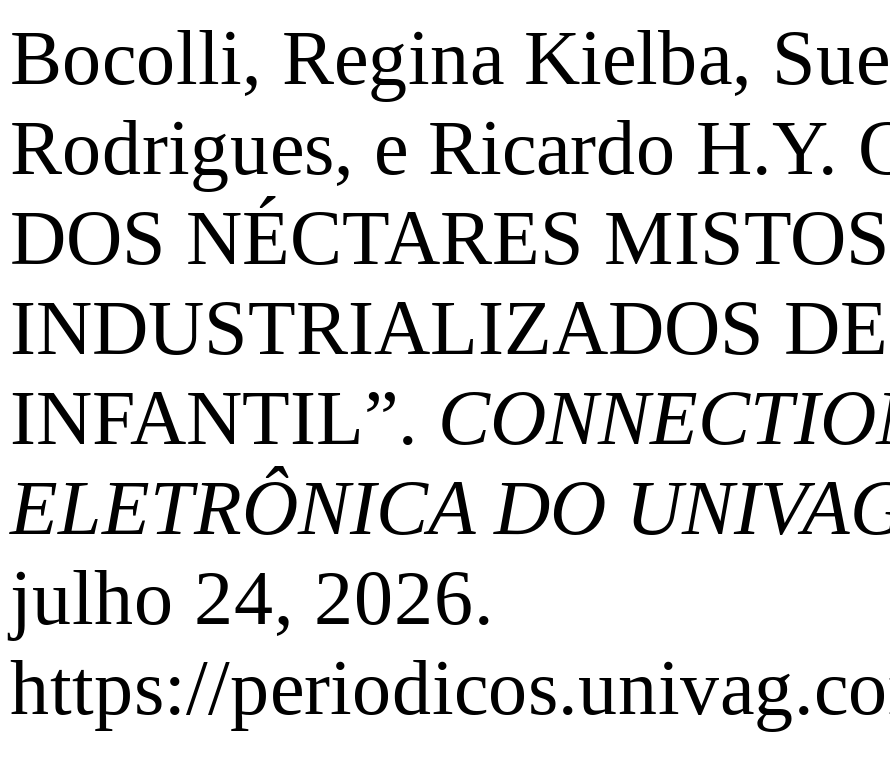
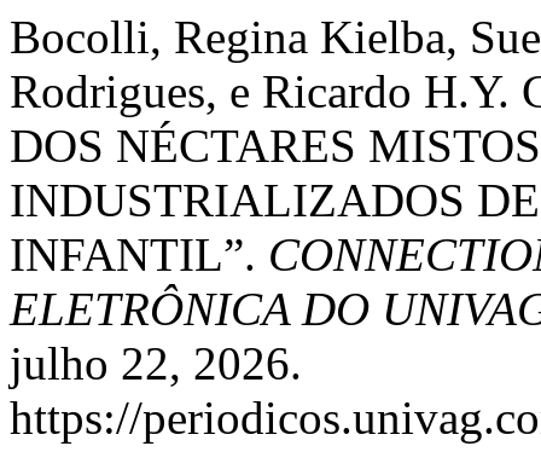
[10,554,494,640] julho 24, 2026. -> [10,337,302,389] julho 22, 2026.

